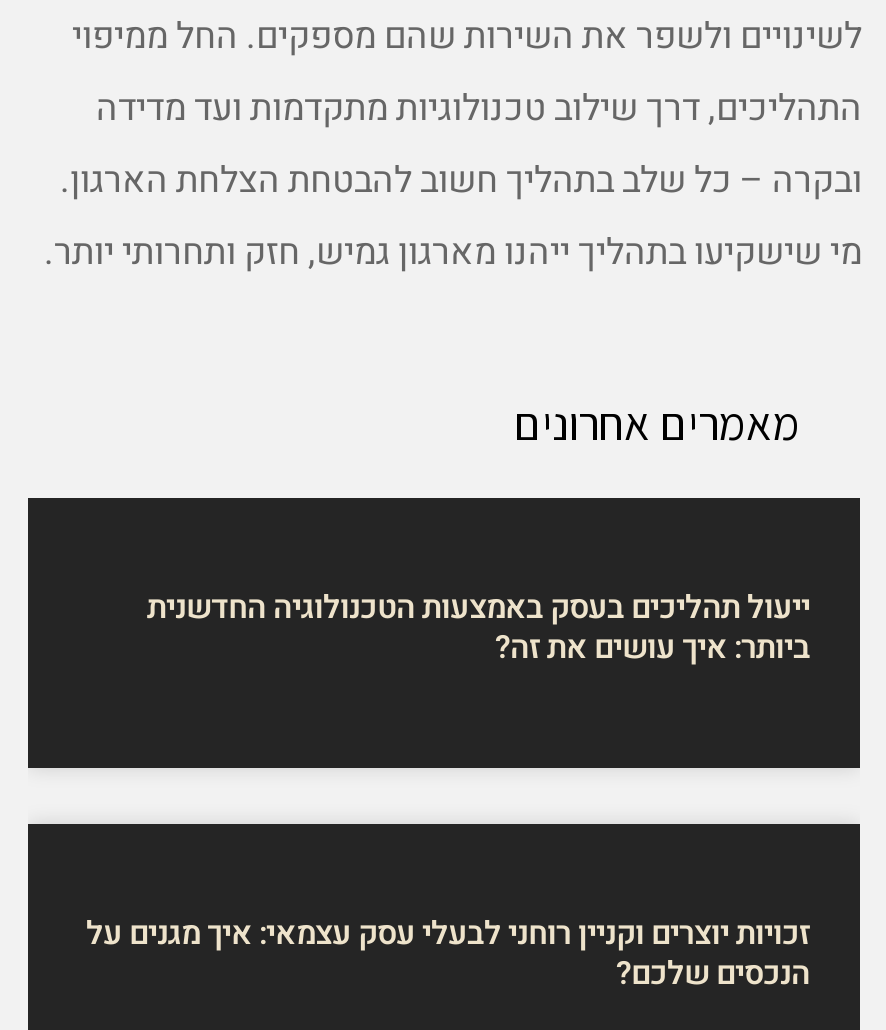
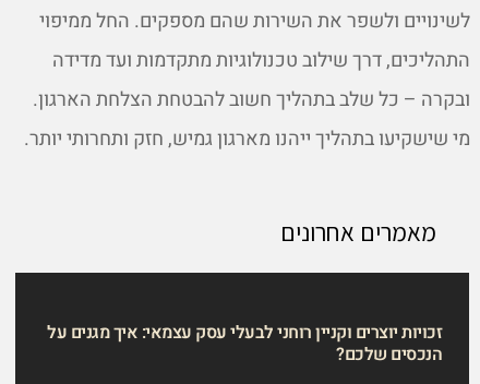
[147,583,810,671] ייעול תהליכים בעסק באמצעות הטכנולוגיה החדשנית | ביותר: איך עושים את זה? -> none

